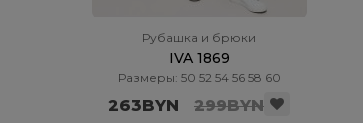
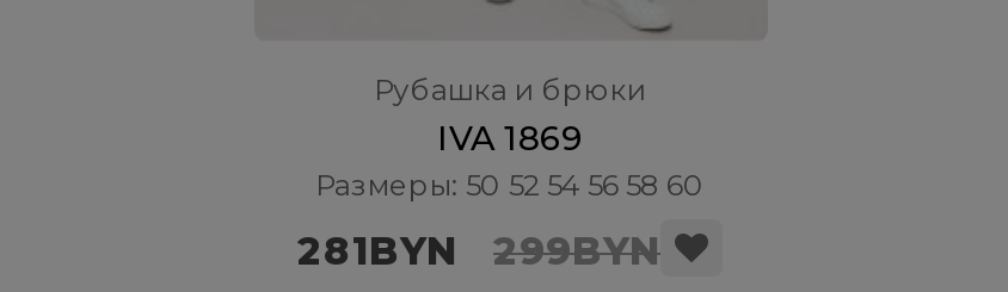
[108,96,264,115] 263BYN 299BYN -> [297,228,660,273] 281BYN 299BYN

